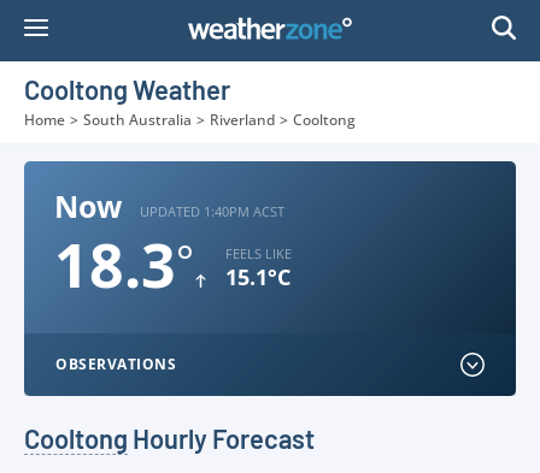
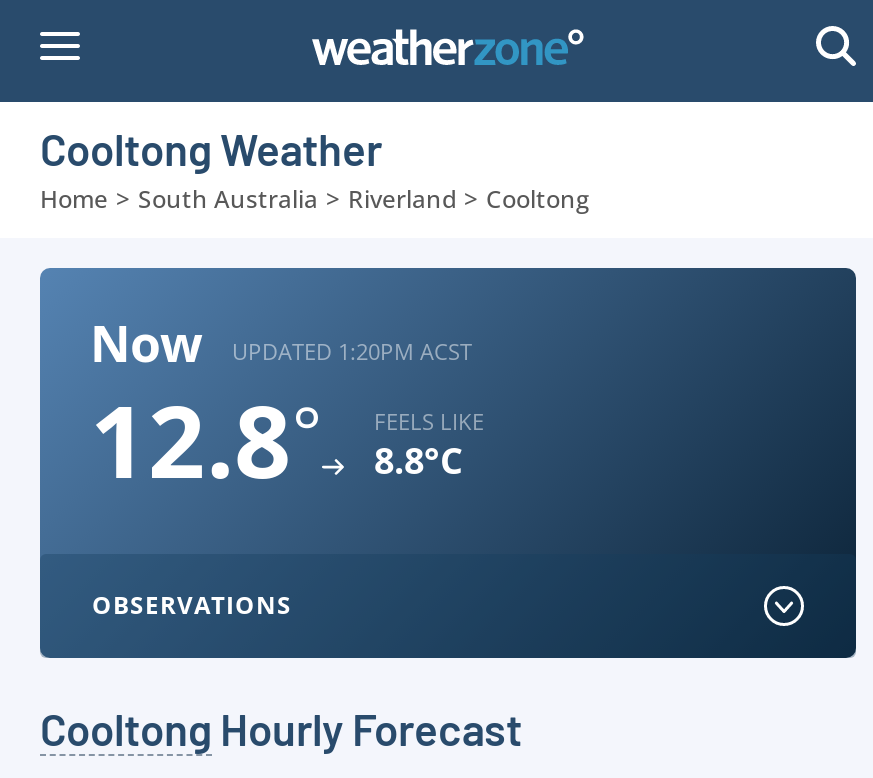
[140,202,284,220] UPDATED 1:40PM ACST -> [232,335,472,365] UPDATED 1:20PM ACST
[54,224,194,306] 18.3° -> [90,372,322,508] 12.8°
[225,262,290,291] 15.1°C -> [374,436,462,484] 8.8°C

